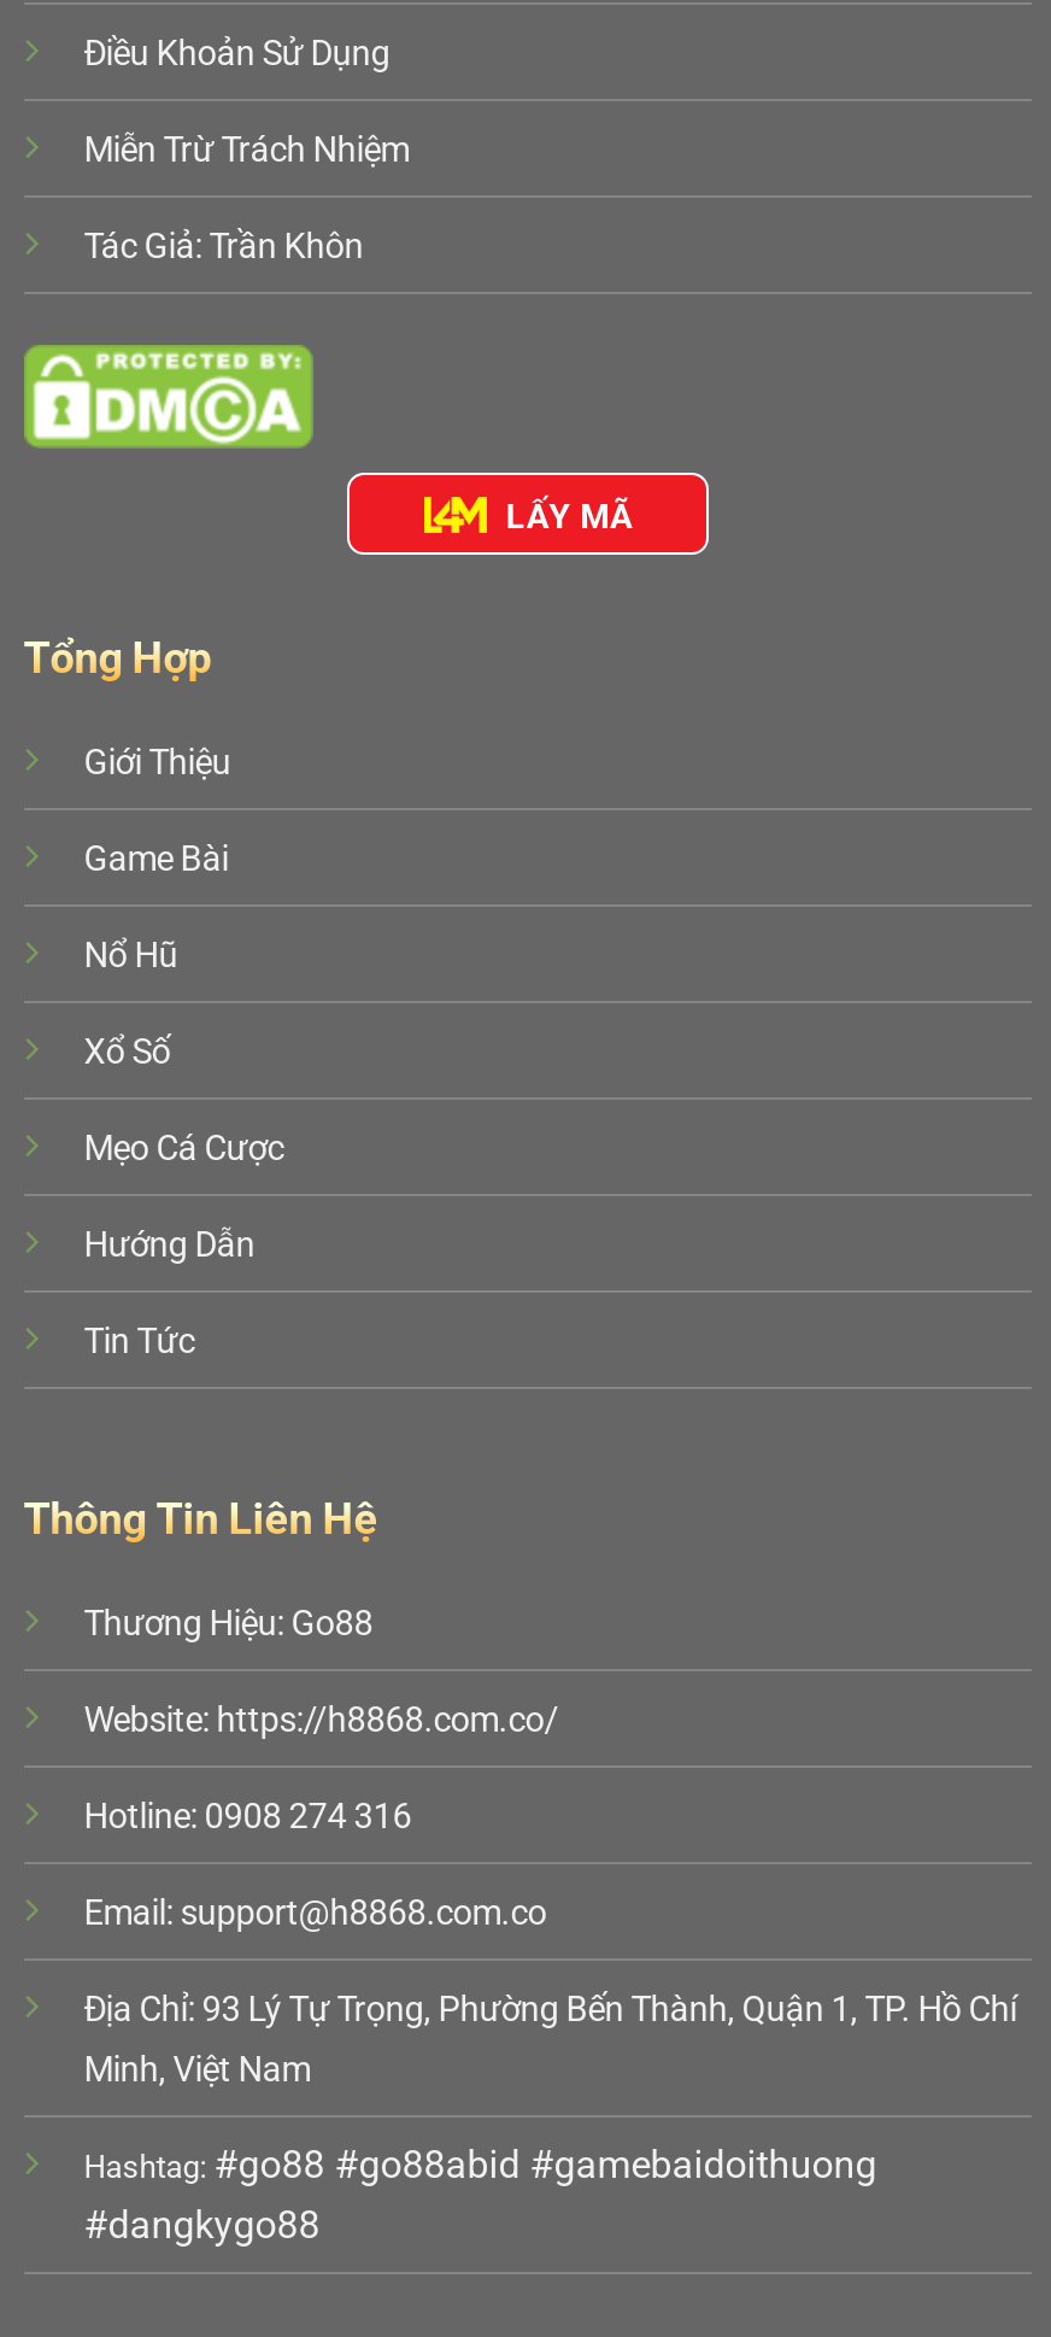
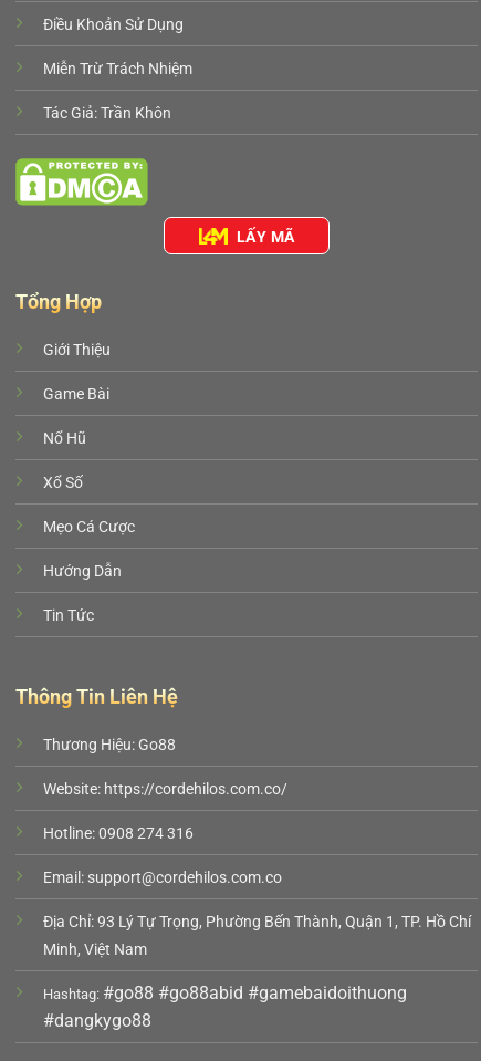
[84,1701,559,1742] Website: https://h8868.com.co/ -> [43,781,287,799] Website: https://cordehilos.com.co/
[84,1894,547,1935] Email: support@h8868.com.co -> [43,869,282,888] Email: support@cordehilos.com.co

